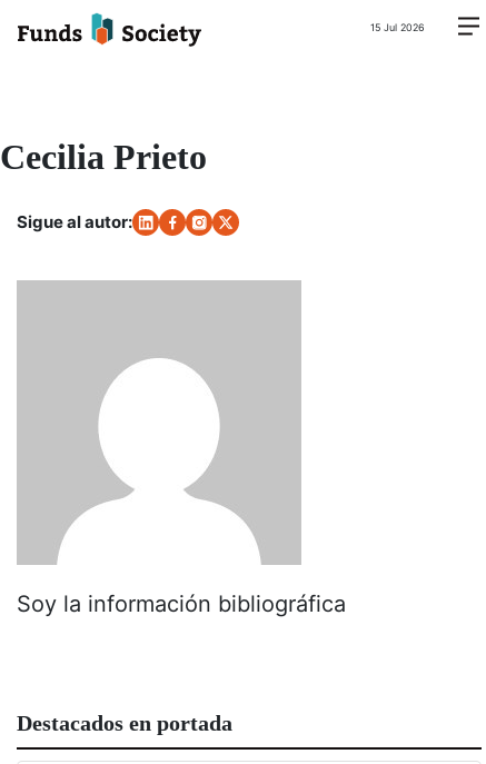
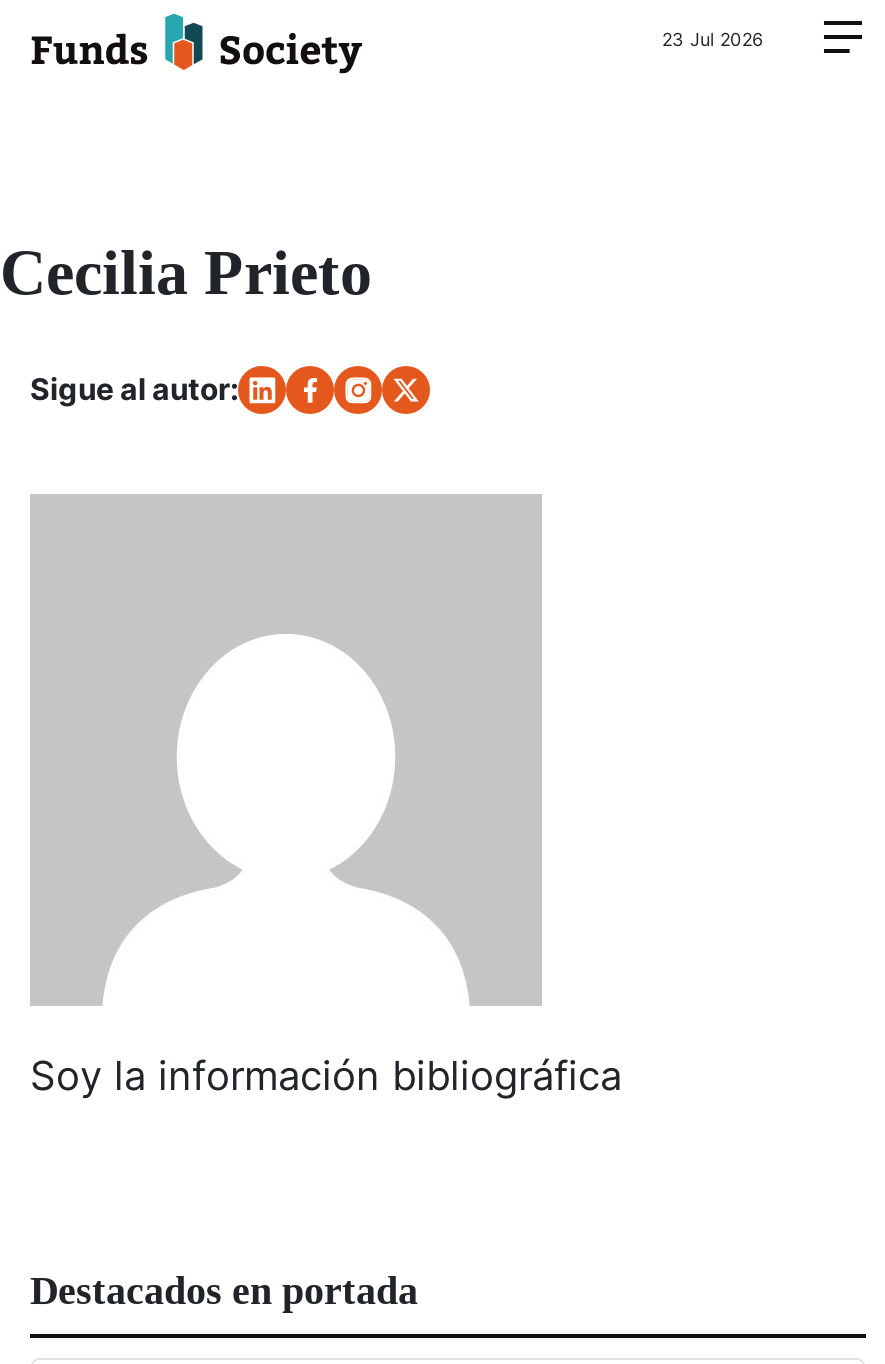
[370,21,425,34] 15 Jul 2026 -> [662,28,764,50] 23 Jul 2026

